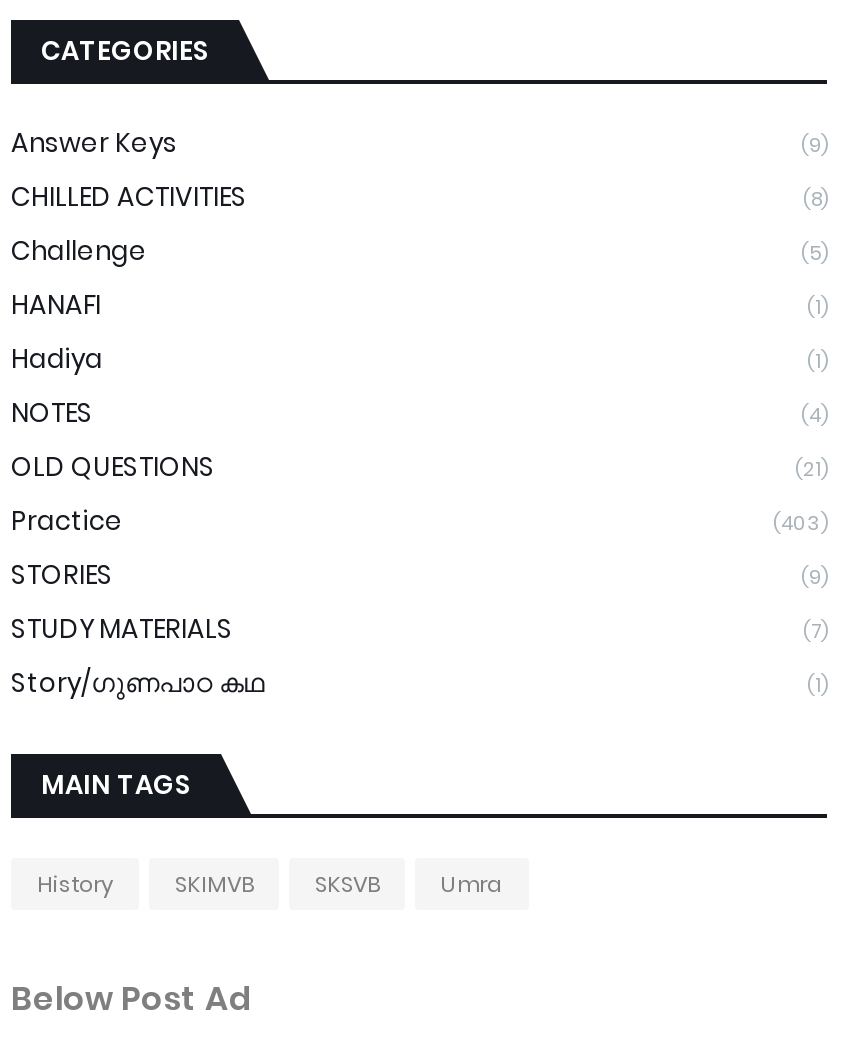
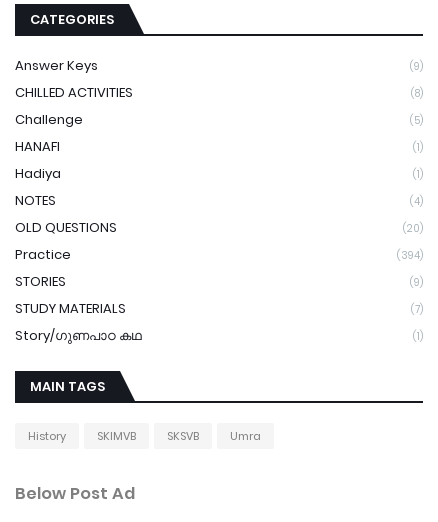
[795,453,827,483] (21) -> [403,221,423,236] (20)
[773,507,827,537] (403) -> [397,248,423,263] (394)

